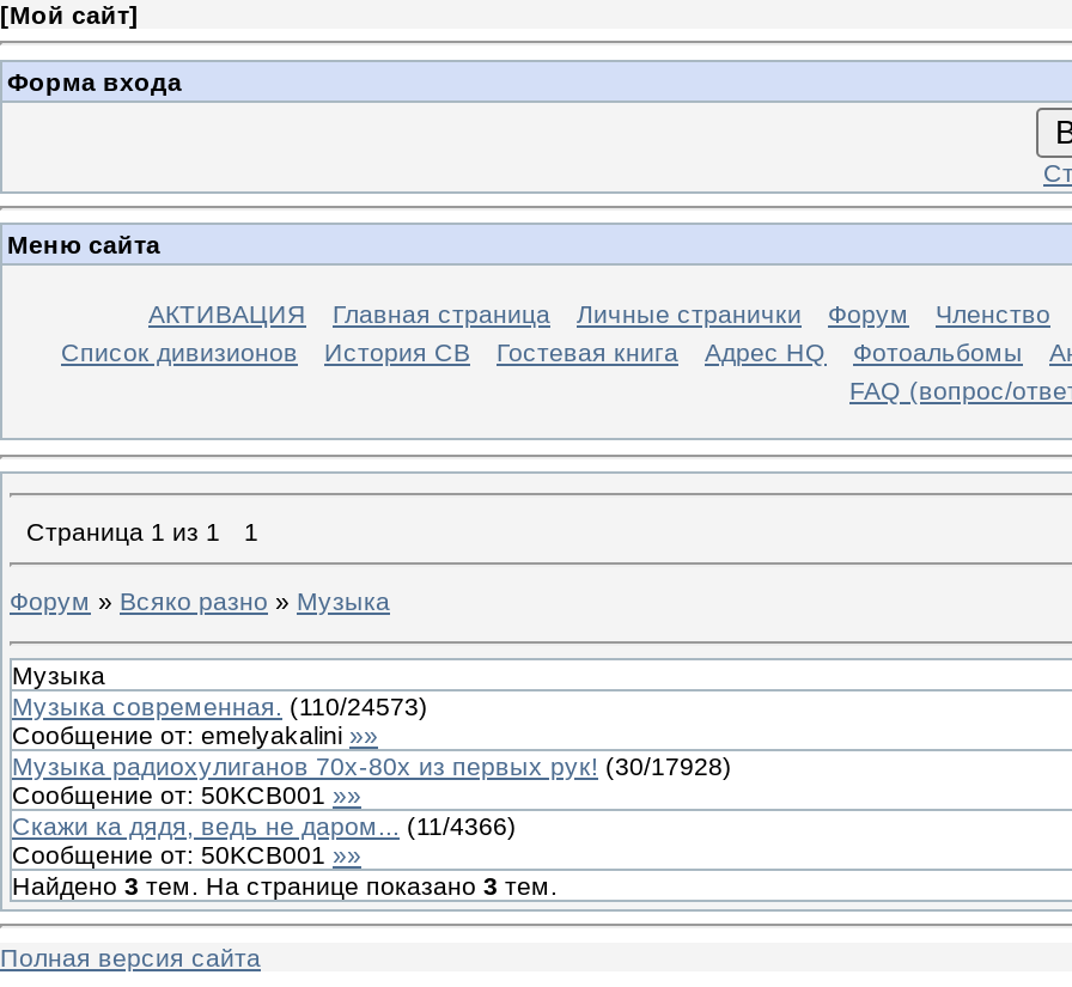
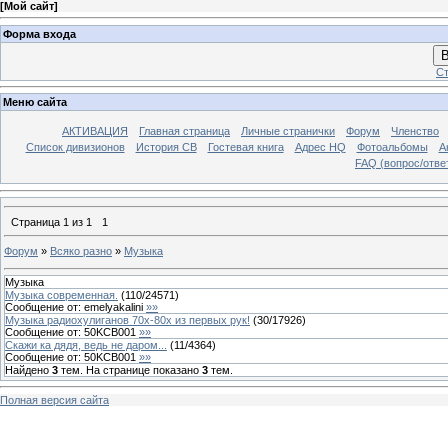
[12,691,428,720] Музыка современная. (110/24573) -> [5,289,179,301] Музыка современная. (110/24571)
[12,751,732,780] Музыка радиохулиганов 70х-80х из первых рук! (30/17928) -> [5,314,306,326] Музыка радиохулиганов 70х-80х из первых рук! (30/17926)
[12,811,517,840] Скажи ка дядя, ведь не даром... (11 / 4366) -> [5,339,216,351] Скажи ка дядя, ведь не даром... (11 / 4364)

